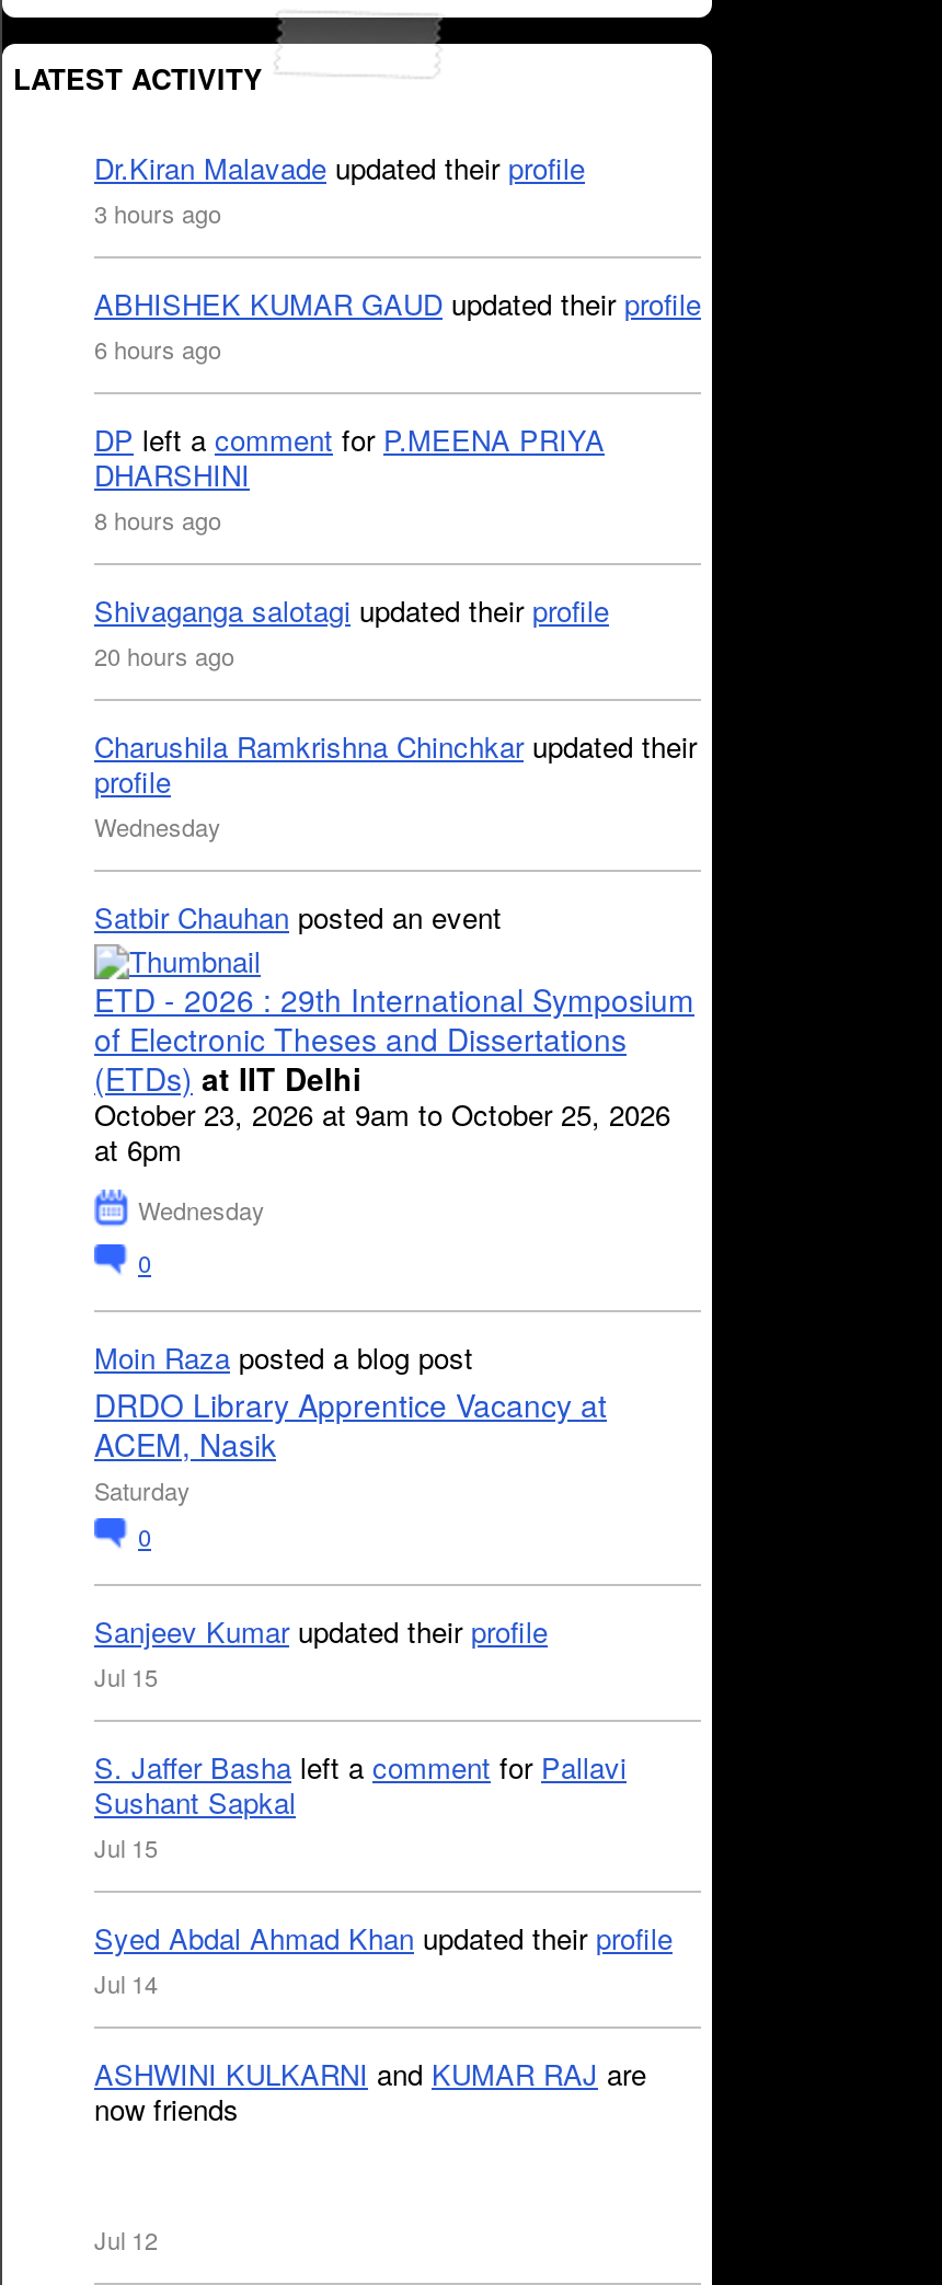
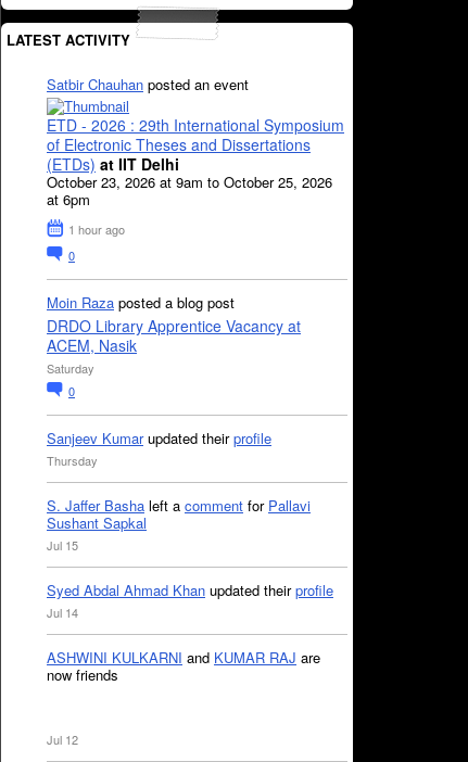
[94,147,701,844] Dr.Kiran Malavade updated their profile | 3 hours ago | ABHISHEK KUMAR GAUD updated their profile | 6 hours ago | DP left a comment for P.MEENA PRIYA | DHARSHINI | 8 hours ago | Shivaganga salotagi updated their profile | 20 hours ago | Charushila Ramkrishna Chinchkar updated their | profile | Wednesday -> none
[138,1192,265,1227] Wednesday -> [68,221,125,238] 1 hour ago
[94,1658,158,1693] Jul 15 -> [47,452,98,469] Thursday

